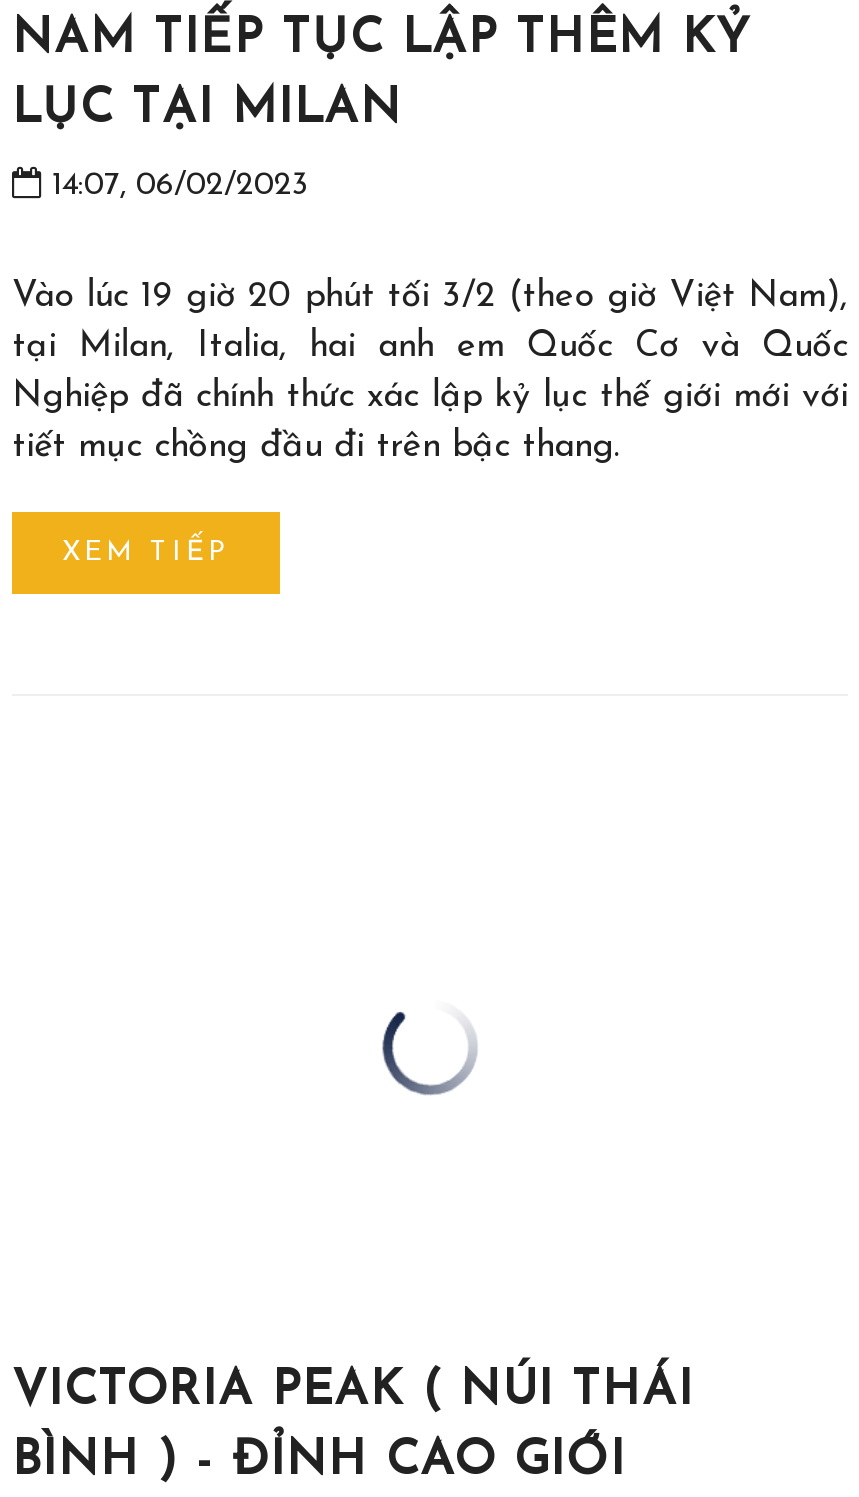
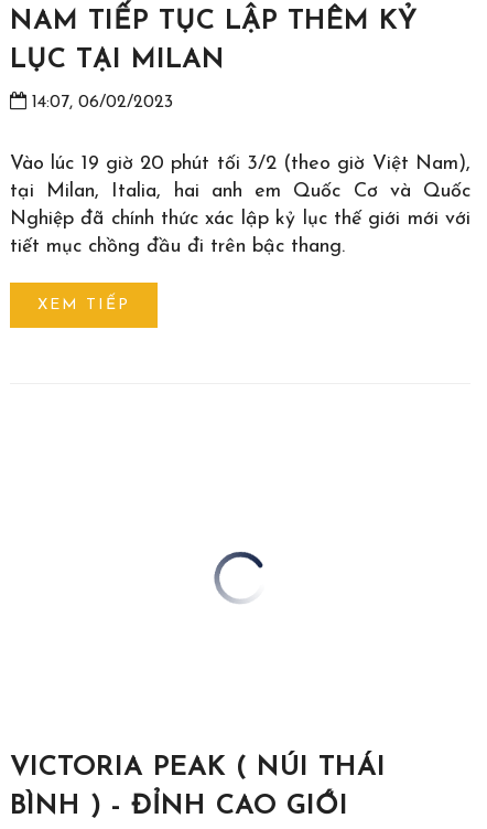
[384,1000,478,1094] [image] -> [216,551,266,603] [image]

